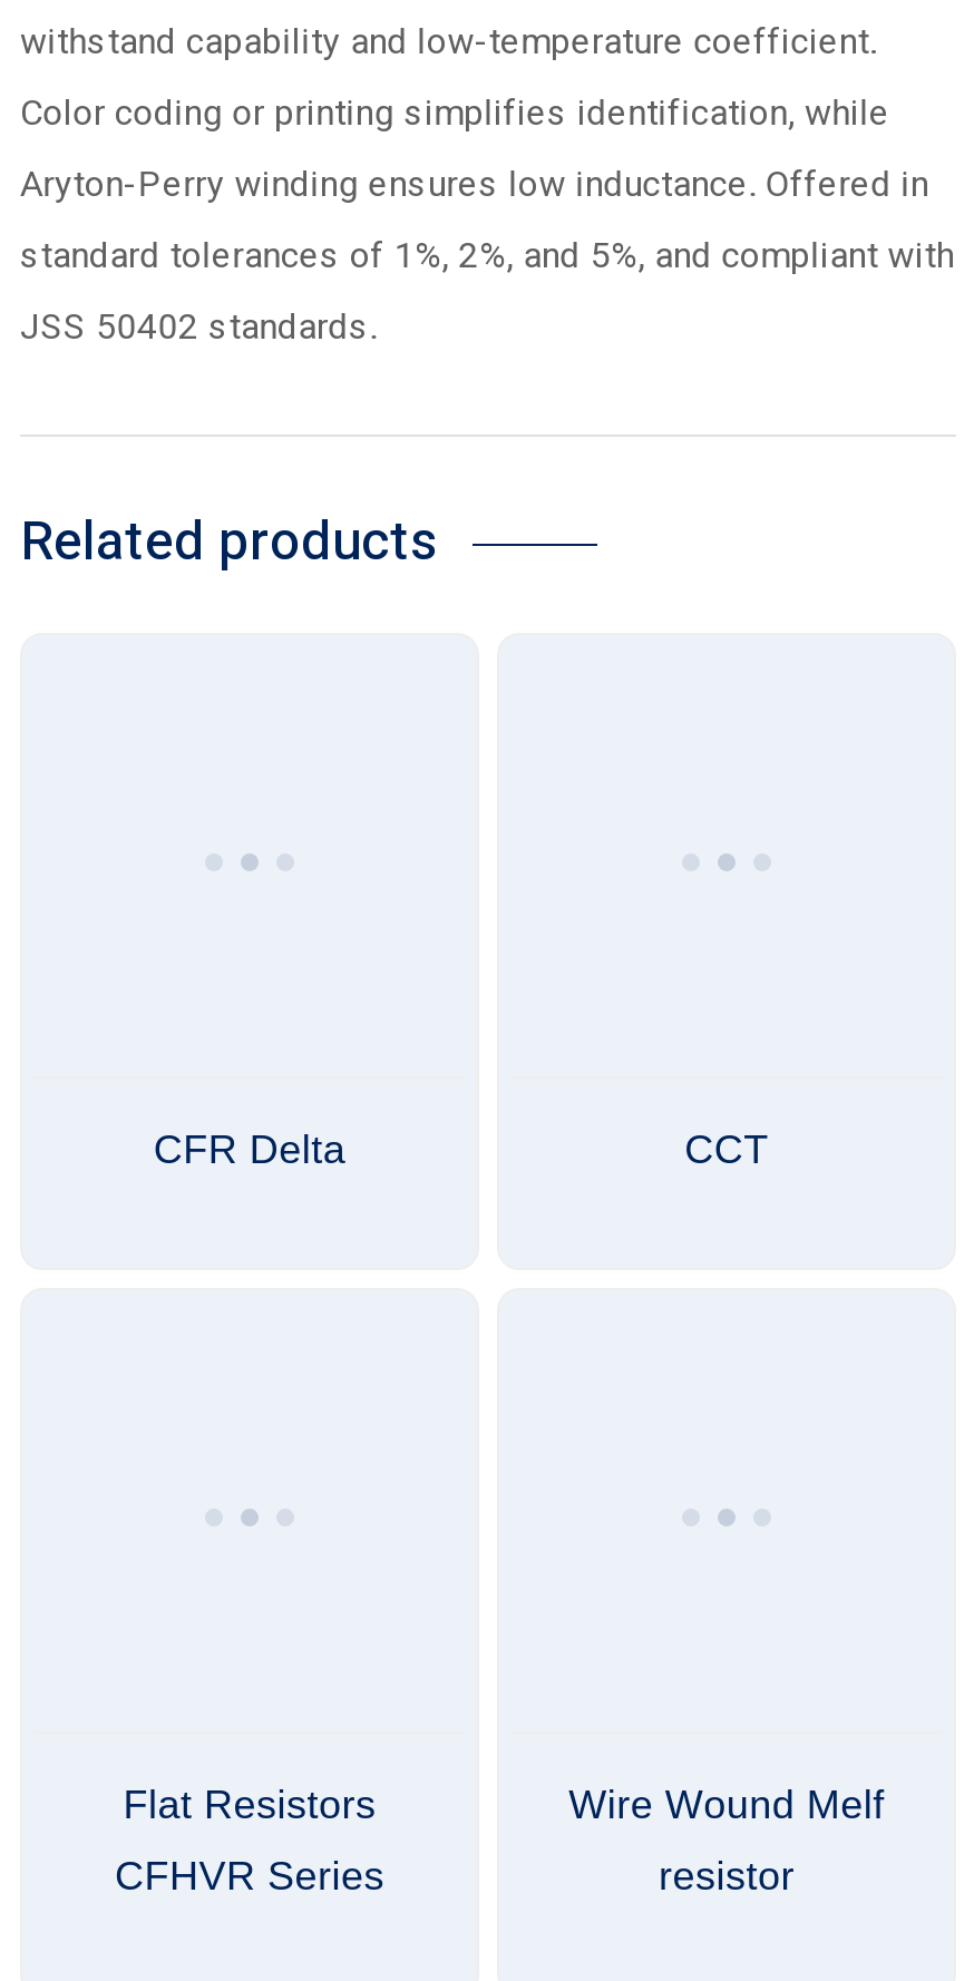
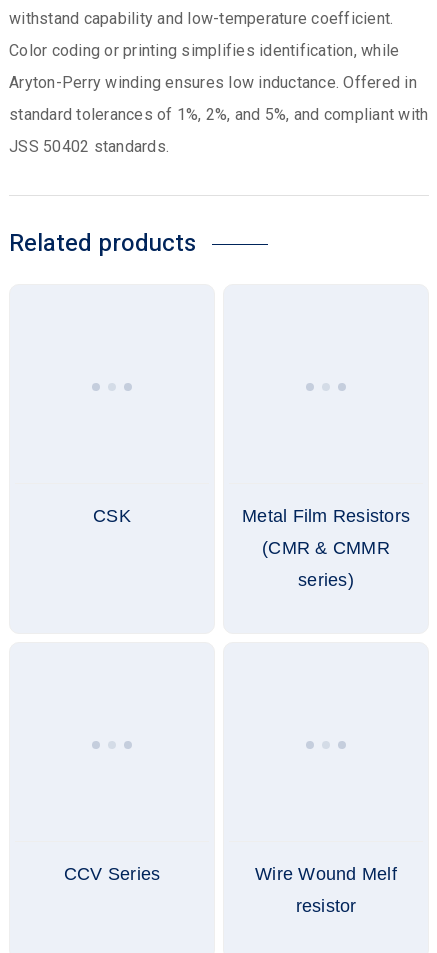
[154,1128,769,1172] CFR Delta | CCT -> [93,506,410,590] CSK | Metal Film Resistors | (CMR & CMMR | series)
[115,1783,384,1899] Flat Resistors | CFHVR Series -> [64,864,160,884] CCV Series

